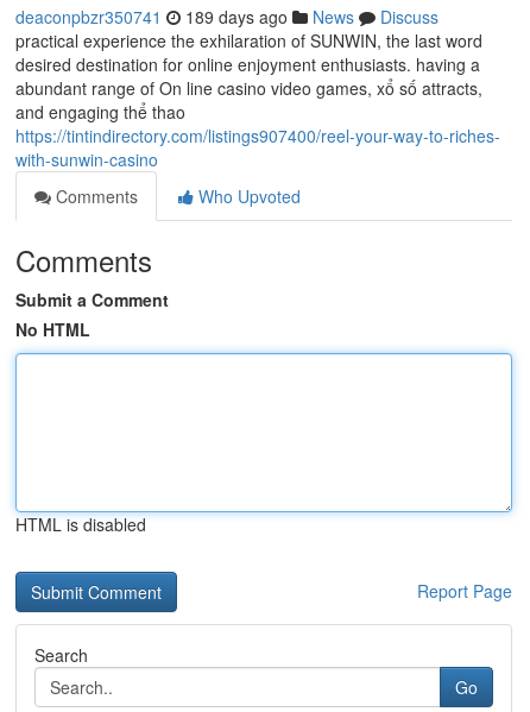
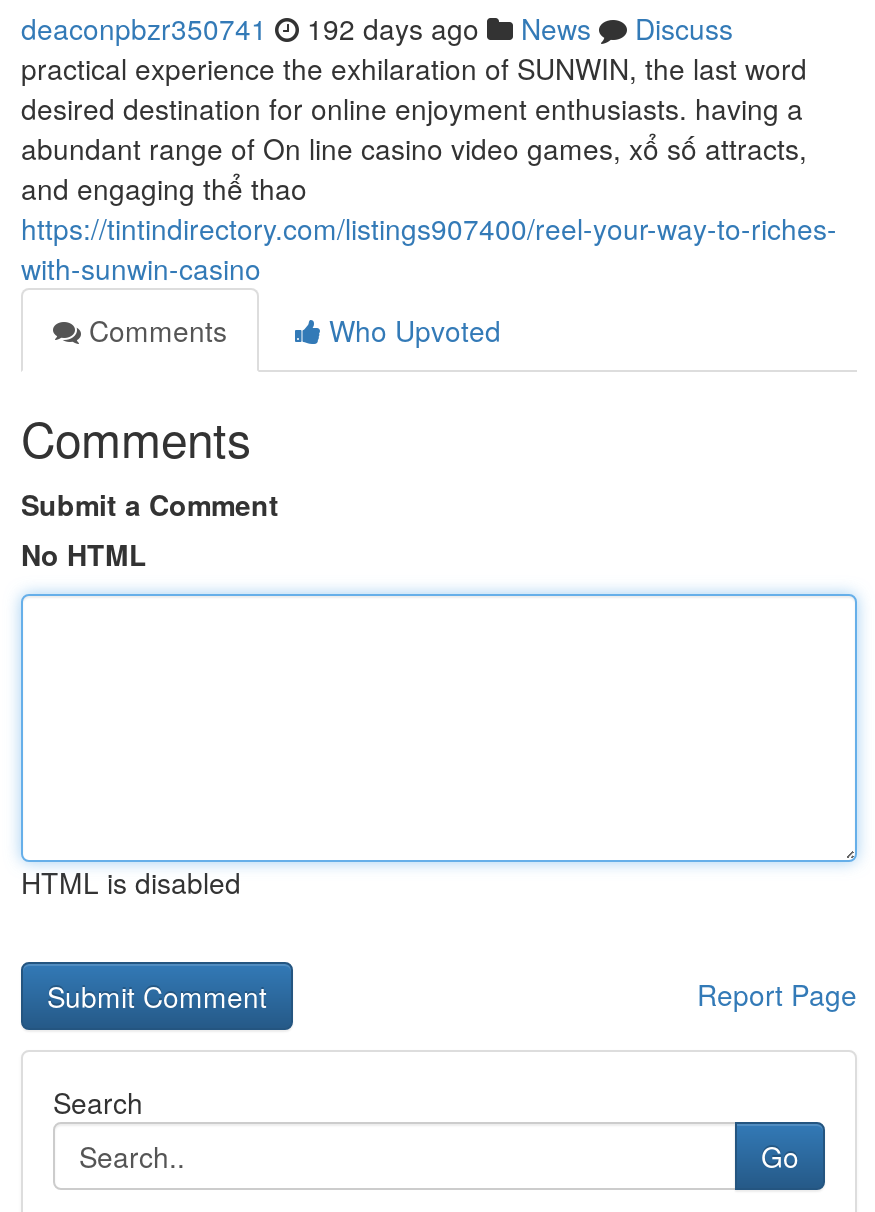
[15,5,438,29] deaconpbzr350741 189 days ago News Discuss -> [21,8,733,48] deaconpbzr350741 192 days ago News Discuss

